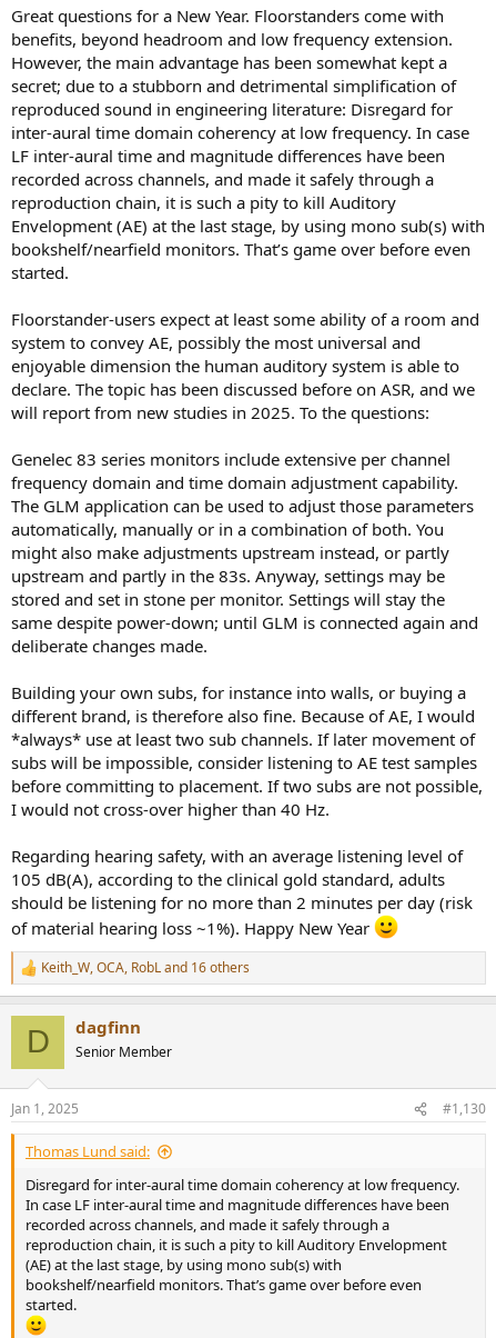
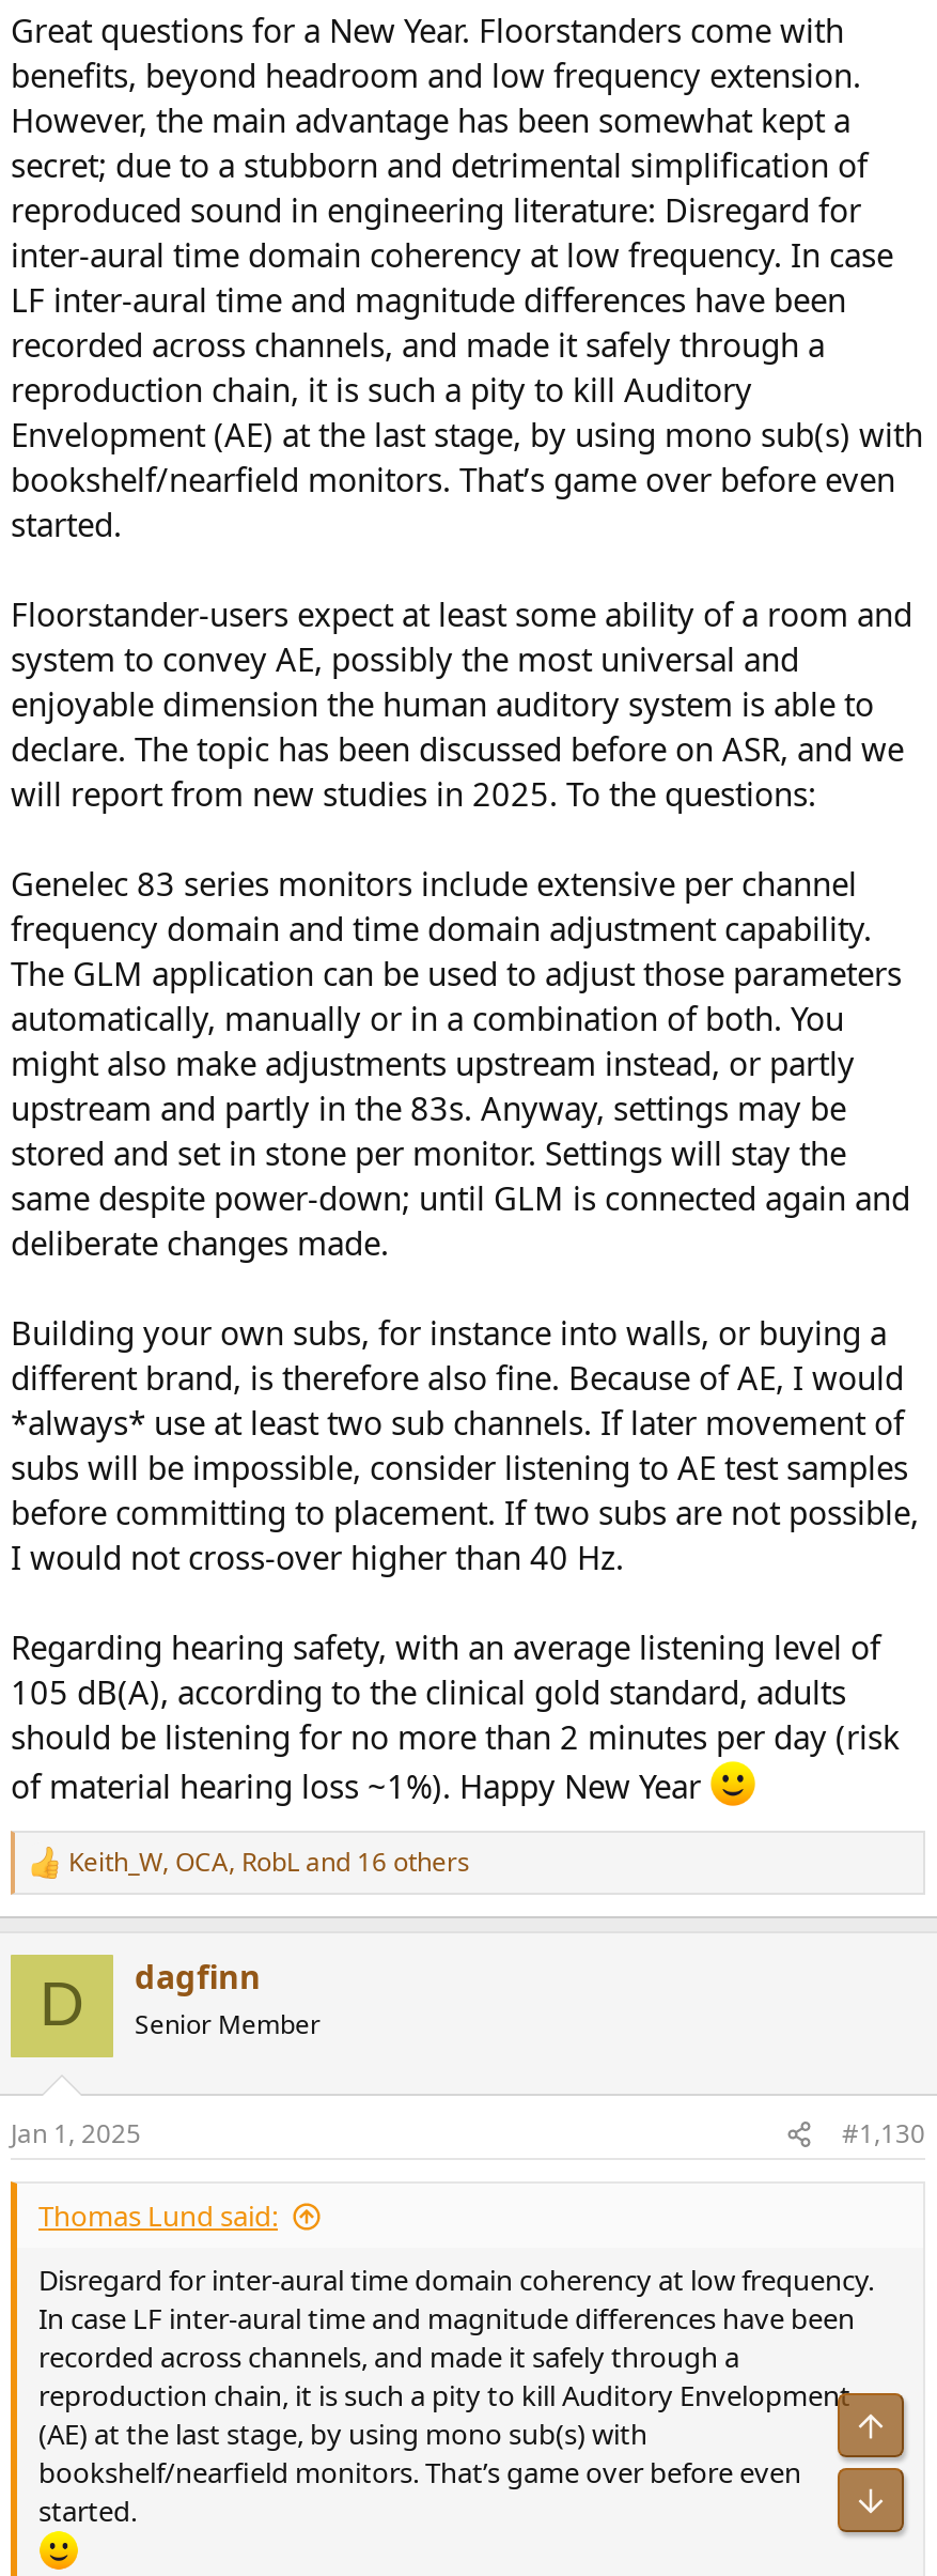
none -> [836,2391,908,2539] [image]

